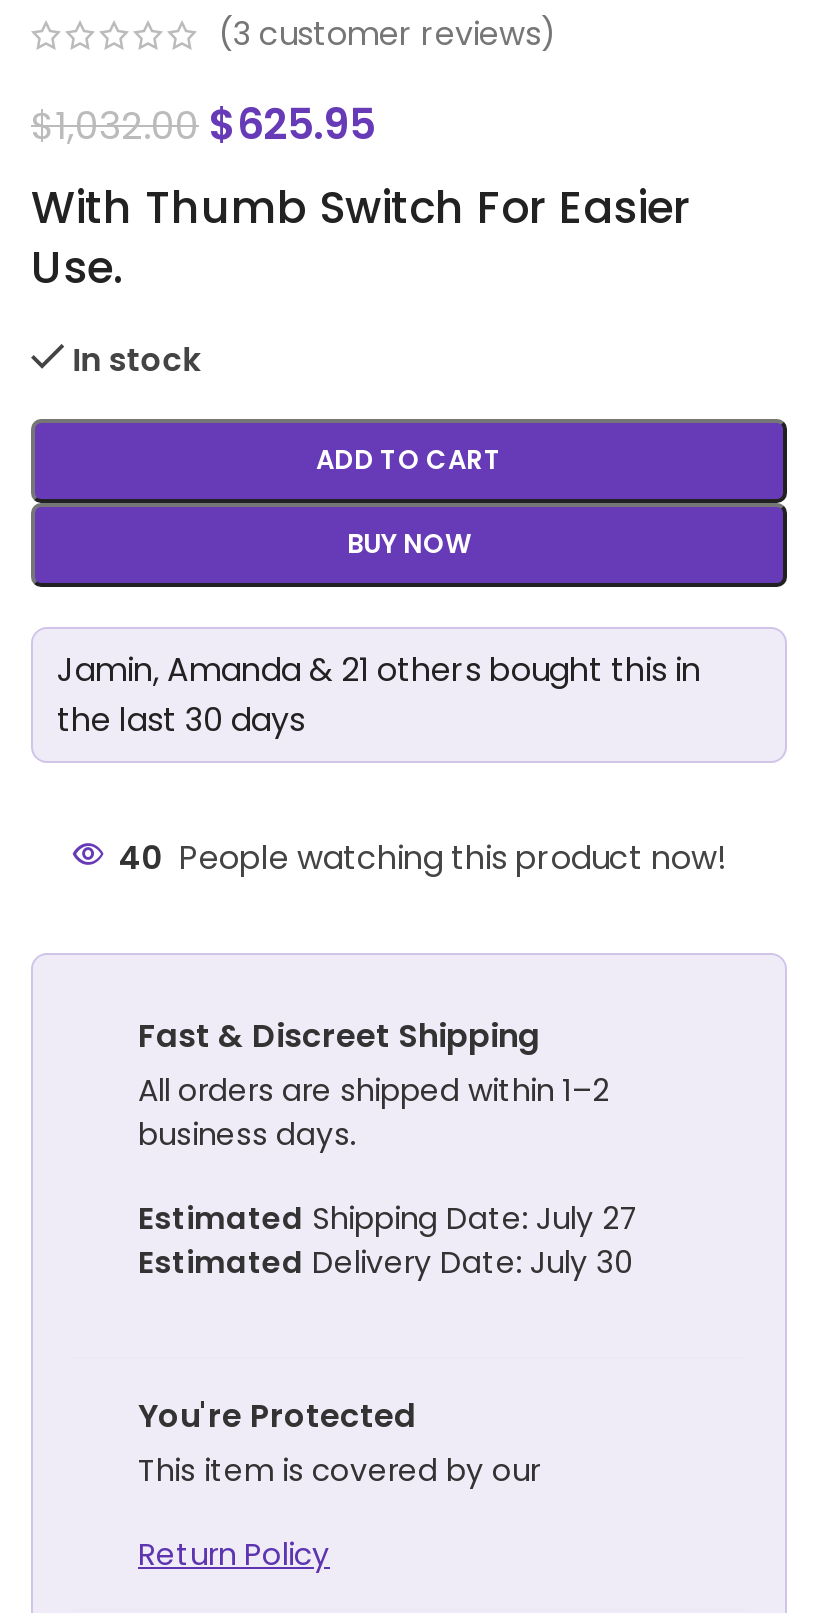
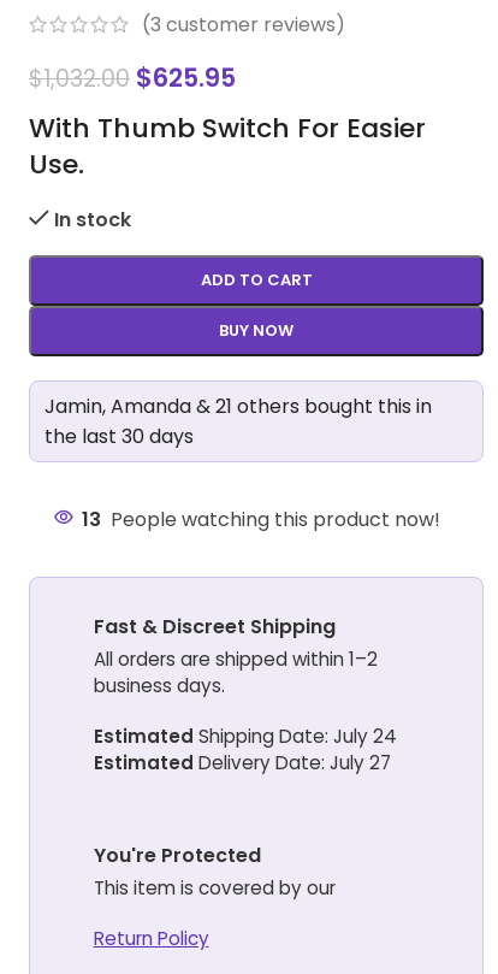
[119,834,727,880] 40 People watching this product now! -> [82,505,440,533] 13 People watching this product now!
[138,1196,638,1238] Estimated Shipping Date: July 27 -> [93,723,396,748] Estimated Shipping Date: July 24
[138,1240,632,1282] Estimated Delivery Date: July 30 -> [93,750,390,775] Estimated Delivery Date: July 27

